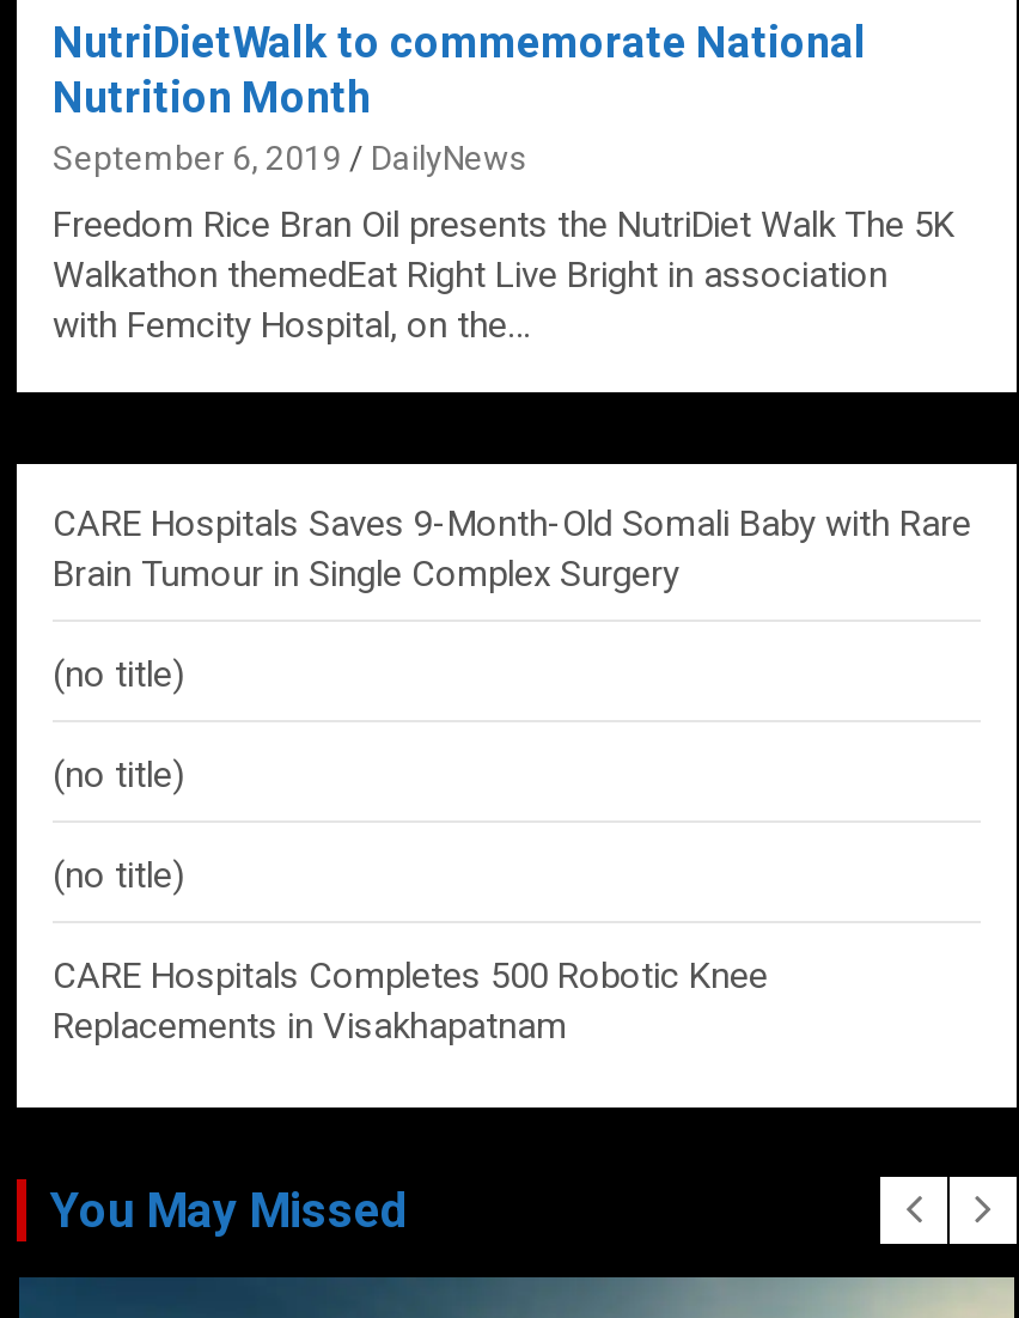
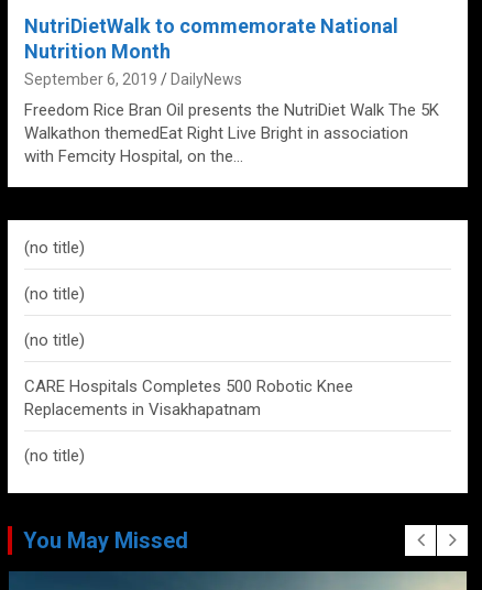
[53,502,971,596] CARE Hospitals Saves 9-Month-Old Somali Baby with Rare | Brain Tumour in Single Complex Surgery -> none
moved [53,653,768,1048] -> [24,238,353,419]: (no title) | (no title) | (no title) | CARE Hospitals Completes 500 Robotic Knee | Replacements in Visakhapatnam
none -> [24,446,85,466] (no title)

